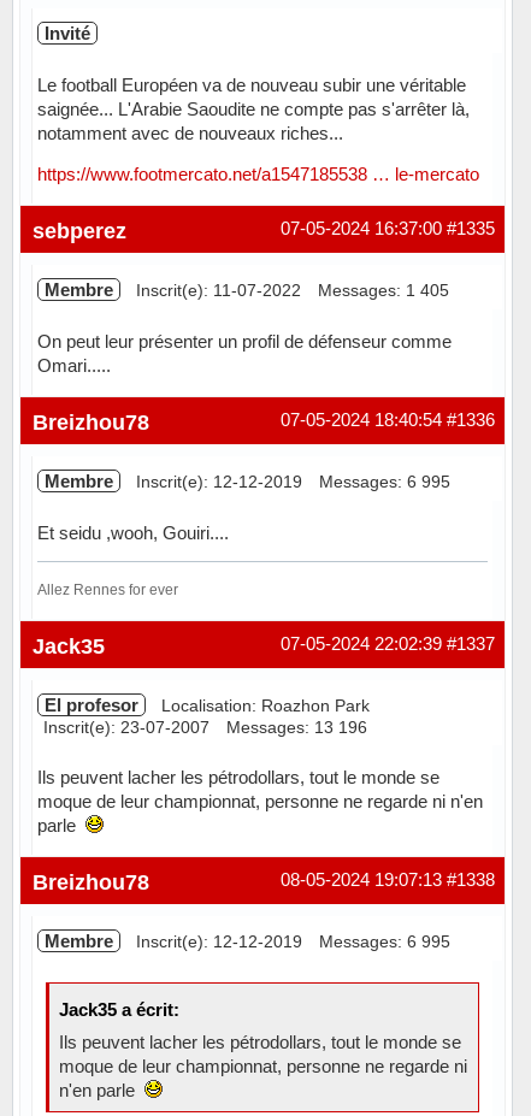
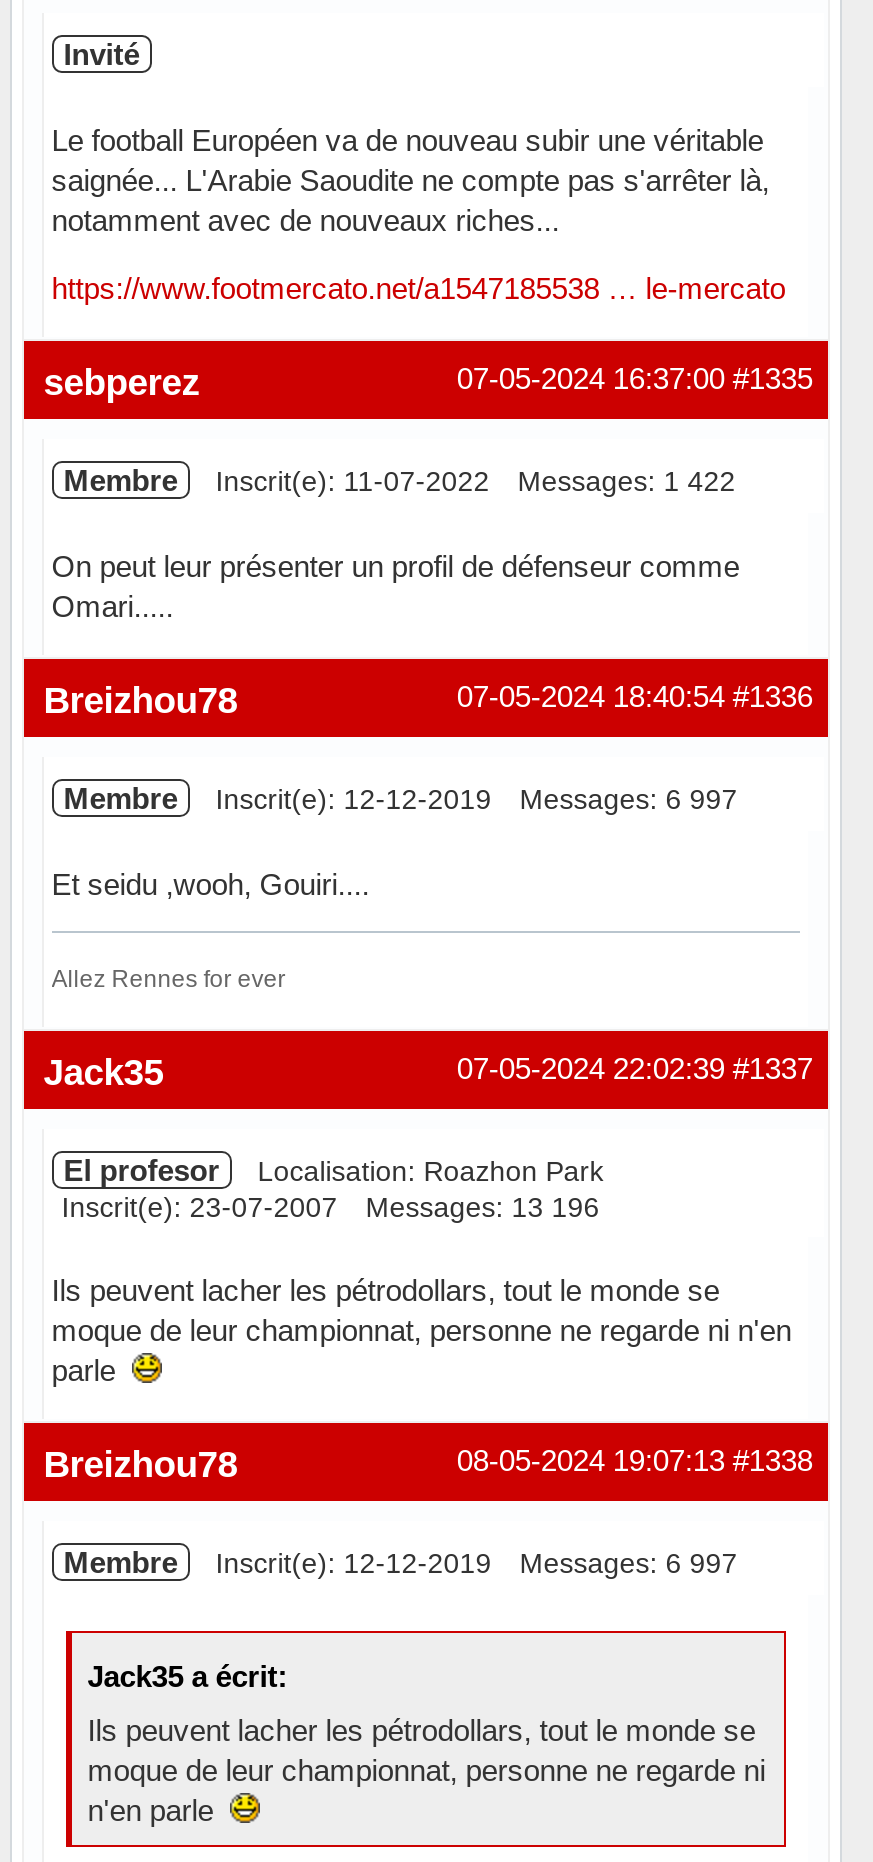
[44,279,449,300] Membre Inscrit(e): 11-07-2022 Messages: 1 405 -> [63,463,735,497] Membre Inscrit(e): 11-07-2022 Messages: 1 422
[44,471,450,491] Membre Inscrit(e): 12-12-2019 Messages: 6 995 -> [63,781,737,815] Membre Inscrit(e): 12-12-2019 Messages: 6 997
[44,931,450,951] Membre Inscrit(e): 12-12-2019 Messages: 6 995 -> [63,1545,737,1579] Membre Inscrit(e): 12-12-2019 Messages: 6 997

